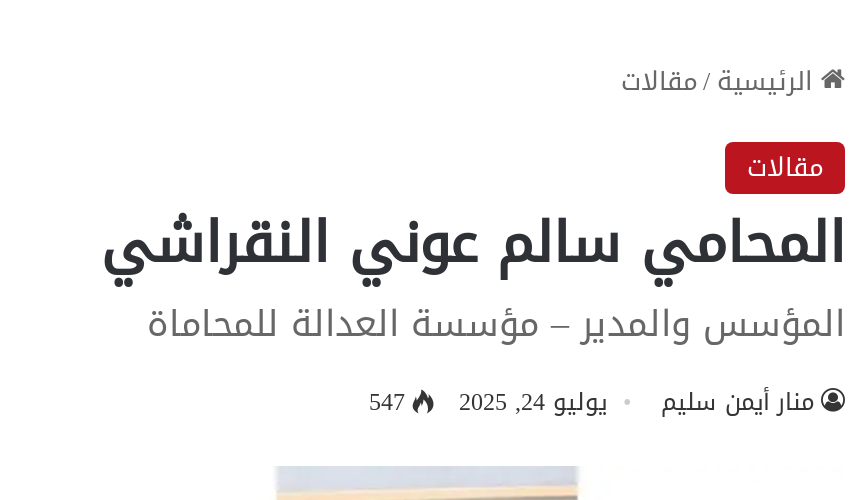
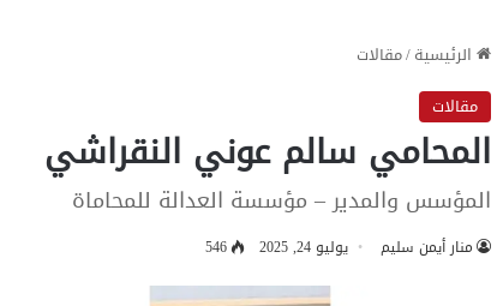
[369,380,405,424] 547 -> [205,234,227,260] 546

